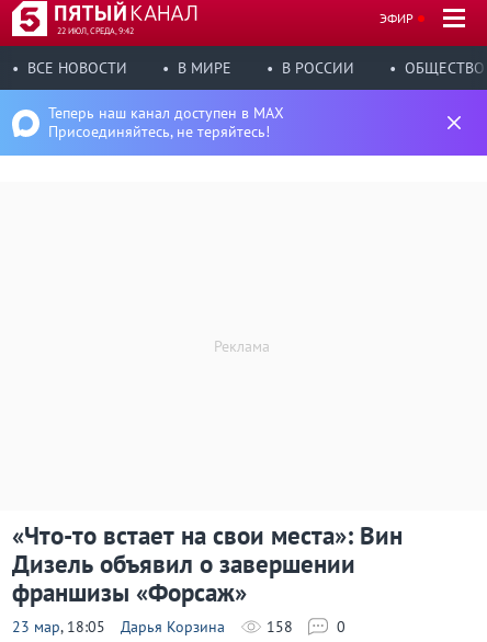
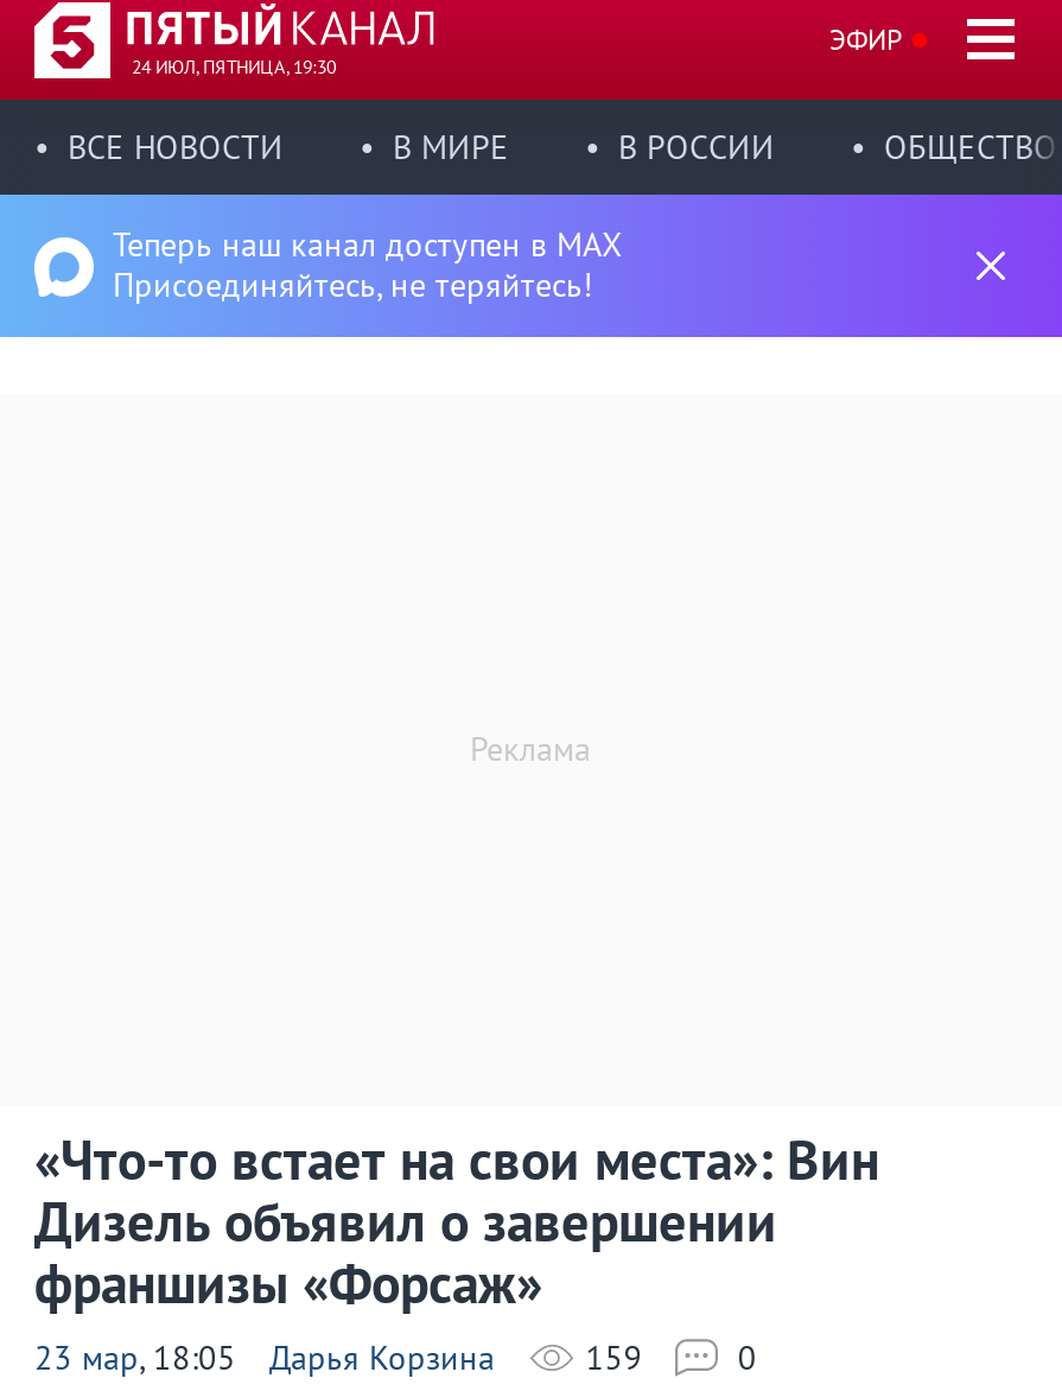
[57,25,134,36] 22 ИЮЛ, СРЕДА, 9:42 -> [132,55,336,78] 24 ИЮЛ, ПЯТНИЦА, 19:30
[267,617,293,637] 158 -> [585,1336,642,1379] 159

